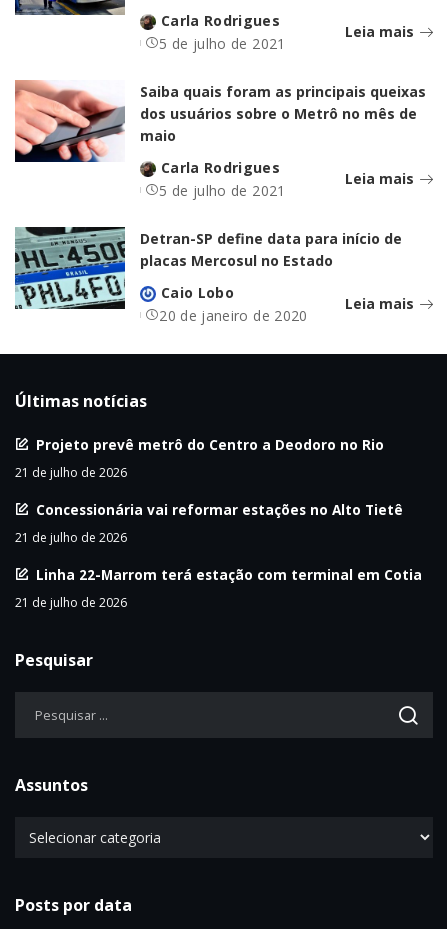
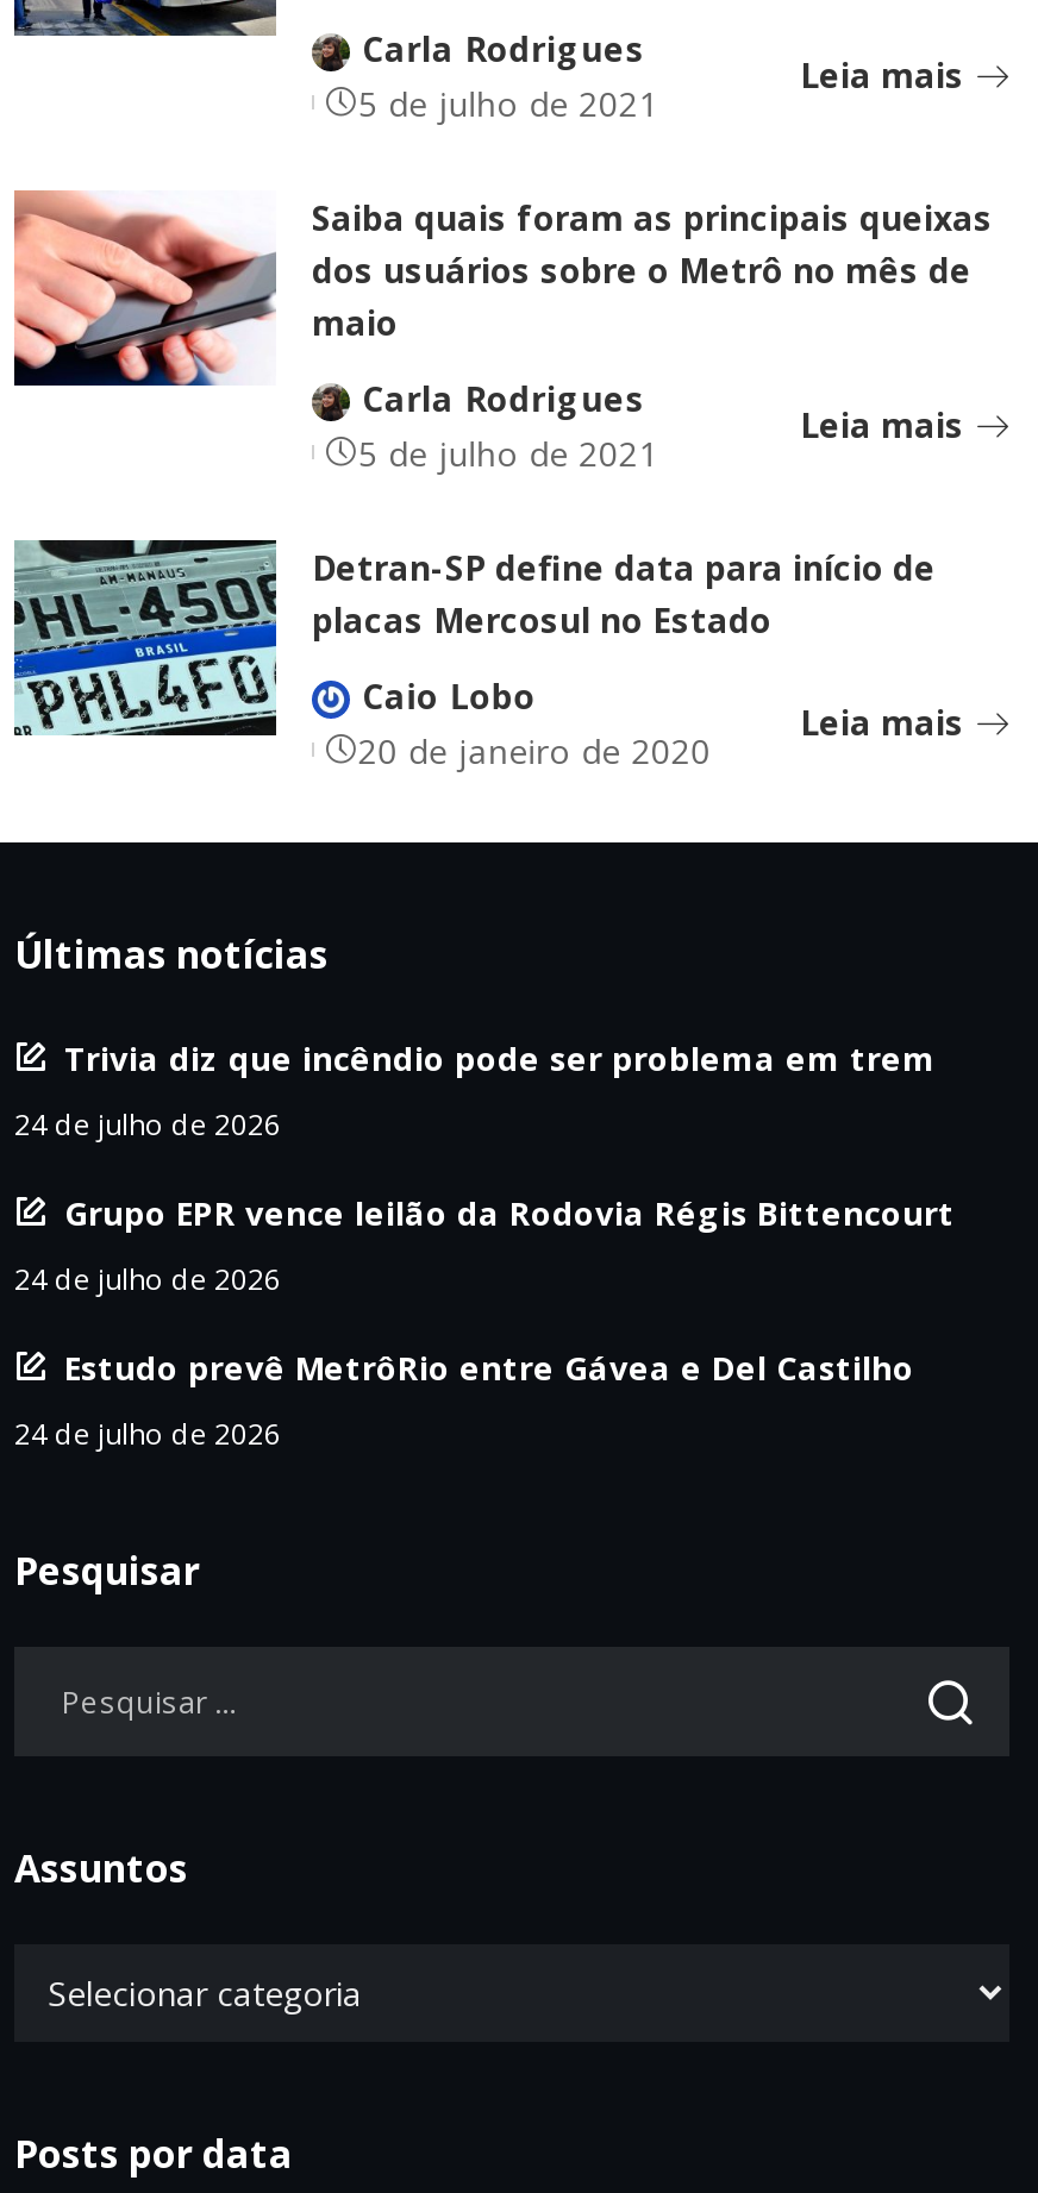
[36,435,384,454] Projeto prevê metrô do Centro a Deodoro no Rio -> [64,1035,936,1080] Trivia diz que incêndio pode ser problema em trem
[15,464,127,481] 21 de julho de 2026 -> [14,1104,281,1144] 24 de julho de 2026
[36,500,403,519] Concessionária vai reformar estações no Alto Tietê -> [64,1189,955,1235] Grupo EPR vence leilão da Rodovia Régis Bittencourt
[15,529,127,546] 21 de julho de 2026 -> [14,1258,281,1299] 24 de julho de 2026
[36,565,422,584] Linha 22-Marrom terá estação com terminal em Cotia -> [64,1344,914,1389] Estudo prevê MetrôRio entre Gávea e Del Castilho
[15,594,127,611] 21 de julho de 2026 -> [14,1413,281,1454] 24 de julho de 2026

